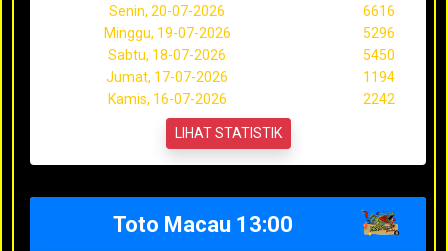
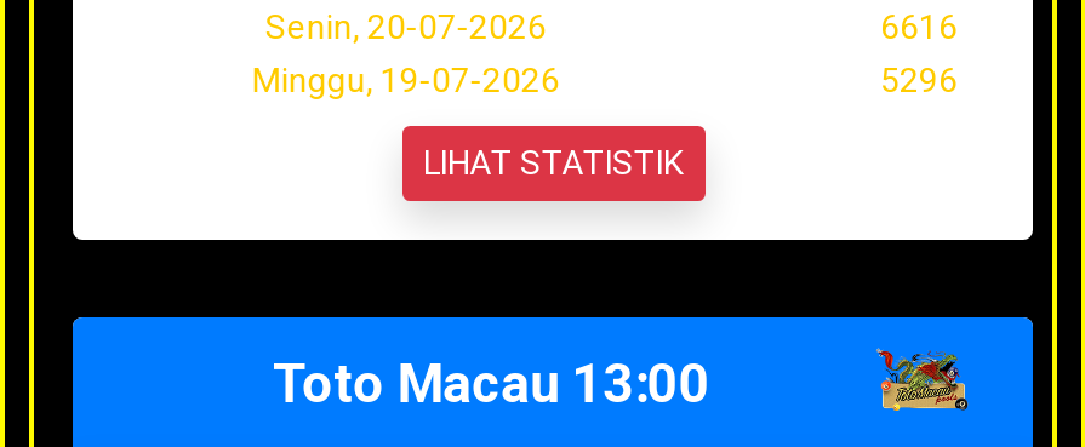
[106,47,395,107] Sabtu, 18-07-2026 | 5450 | Jumat, 17-07-2026 | 1194 | Kamis, 16-07-2026 | 2242 -> none

